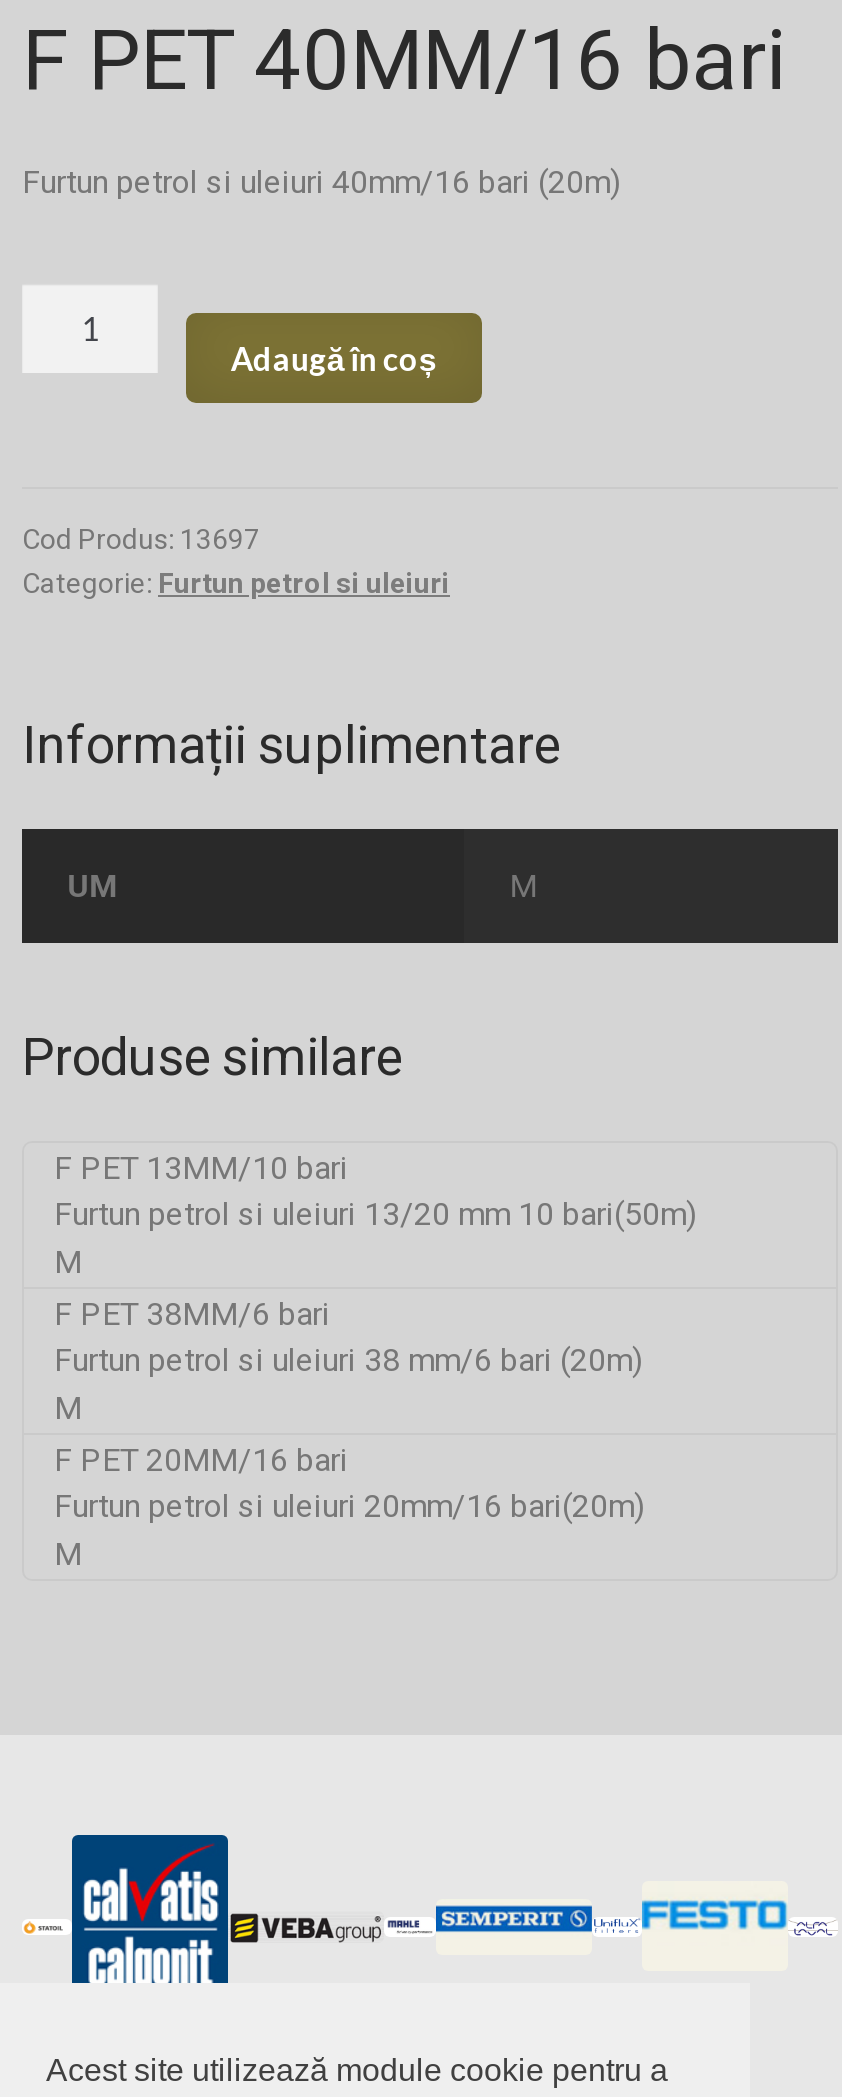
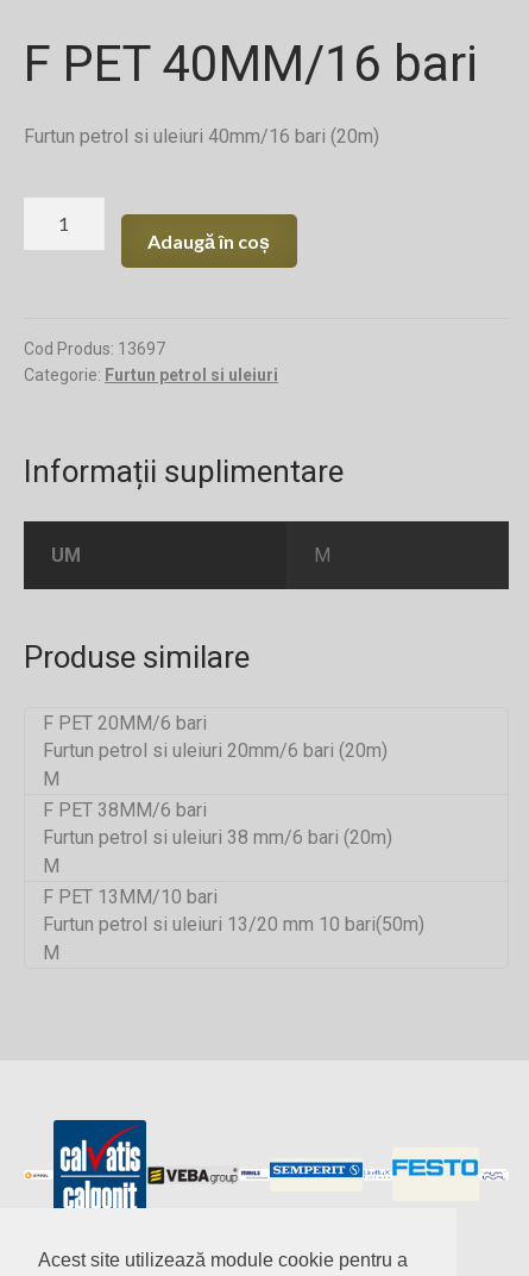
none -> [43,712,388,762] F PET 20MM/6 bari | Furtun petrol si uleiuri 20mm/6 bari (20m)
moved [54,1150,696,1234] -> [43,886,424,936]: F PET 13MM/10 bari | Furtun petrol si uleiuri 13/20 mm 10 bari(50m)
[54,1442,644,1526] F PET 20MM/16 bari | Furtun petrol si uleiuri 20mm/16 bari(20m) -> none

